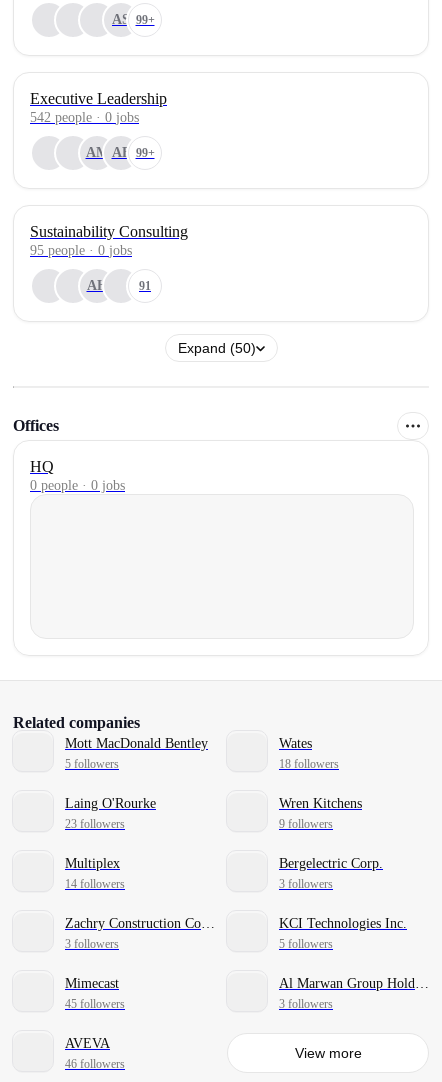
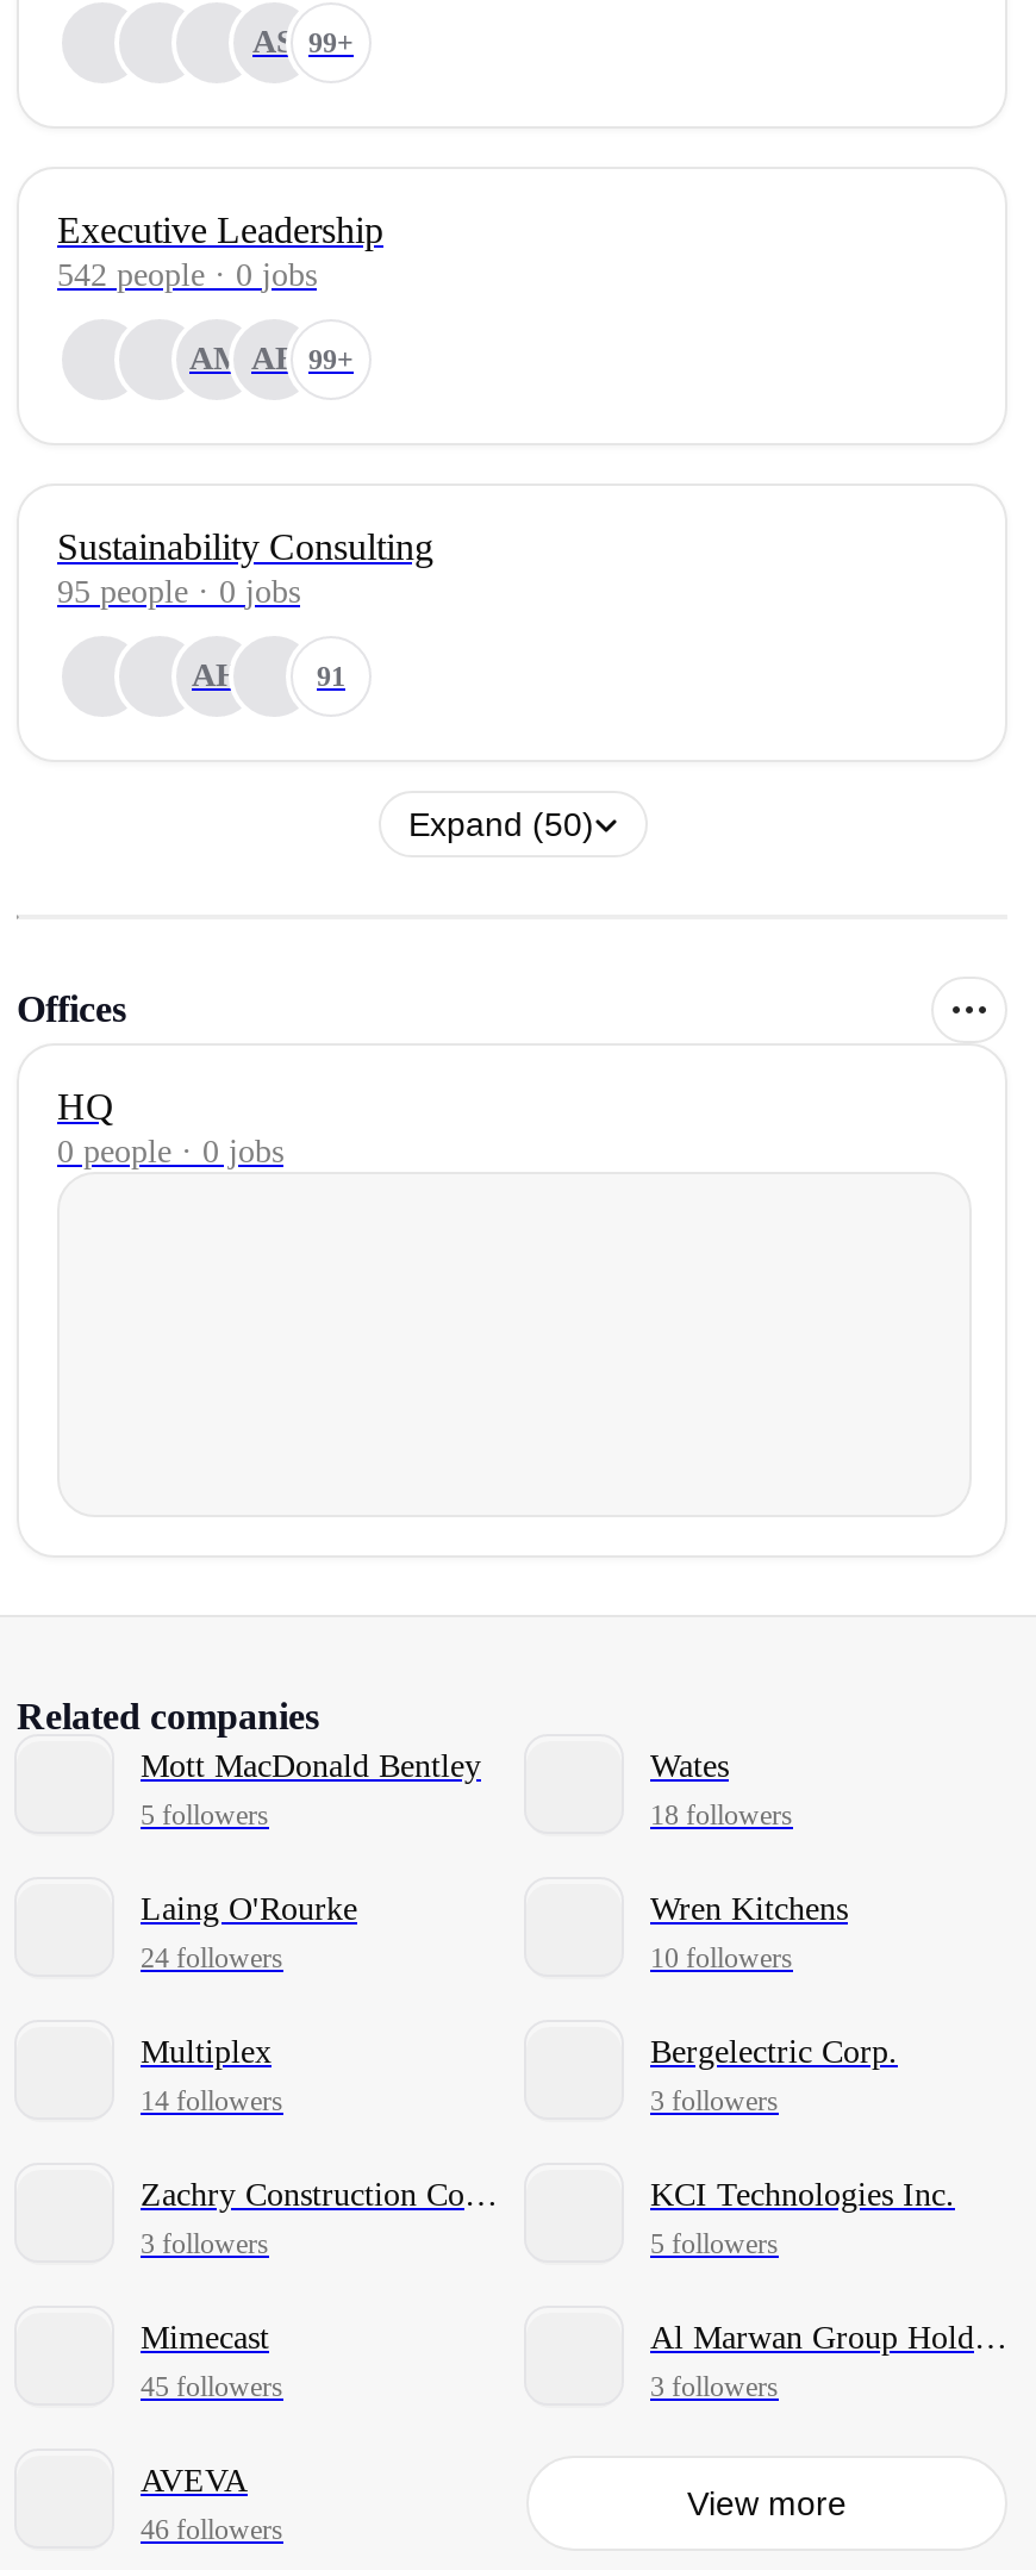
[65,817,125,831] 23 followers -> [141,1941,283,1974] 24 followers
[279,817,333,831] 9 followers -> [650,1941,793,1974] 10 followers

